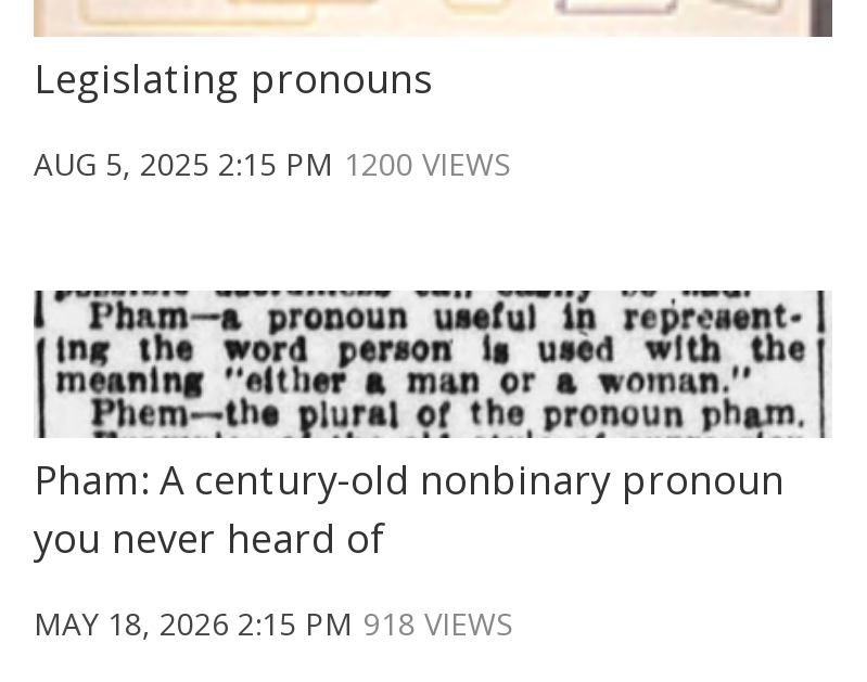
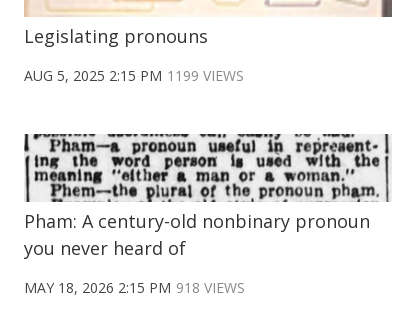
[34,142,511,183] AUG 5, 2025 2:15 PM 1200 VIEWS -> [24,66,244,85] AUG 5, 2025 2:15 PM 1199 VIEWS

